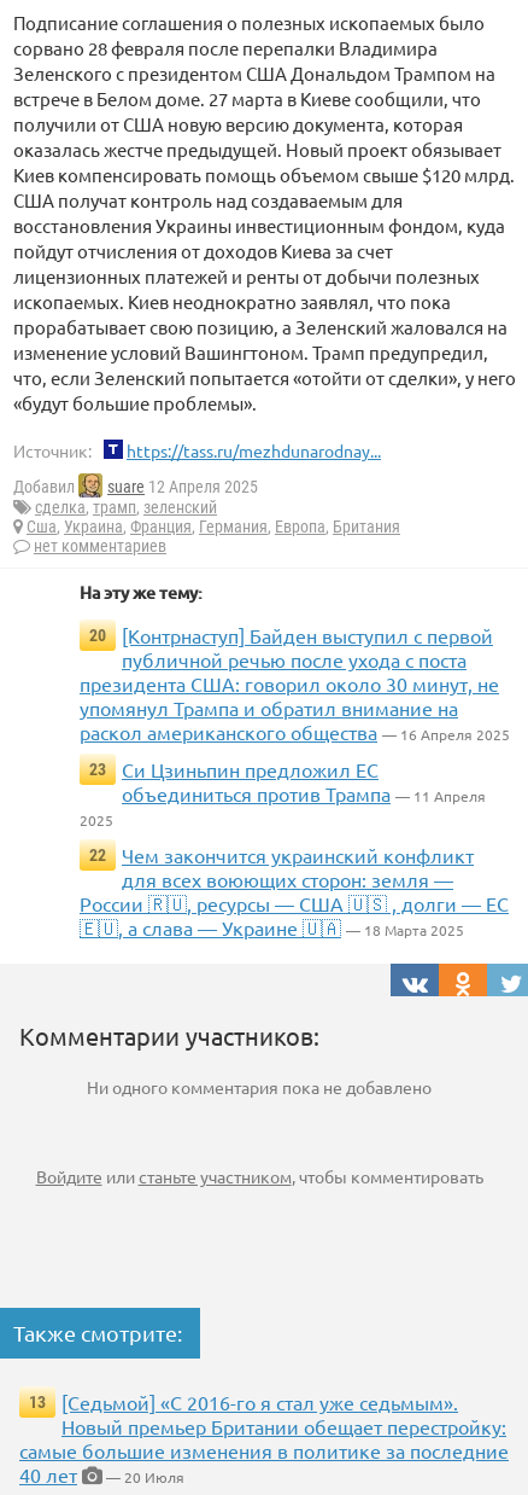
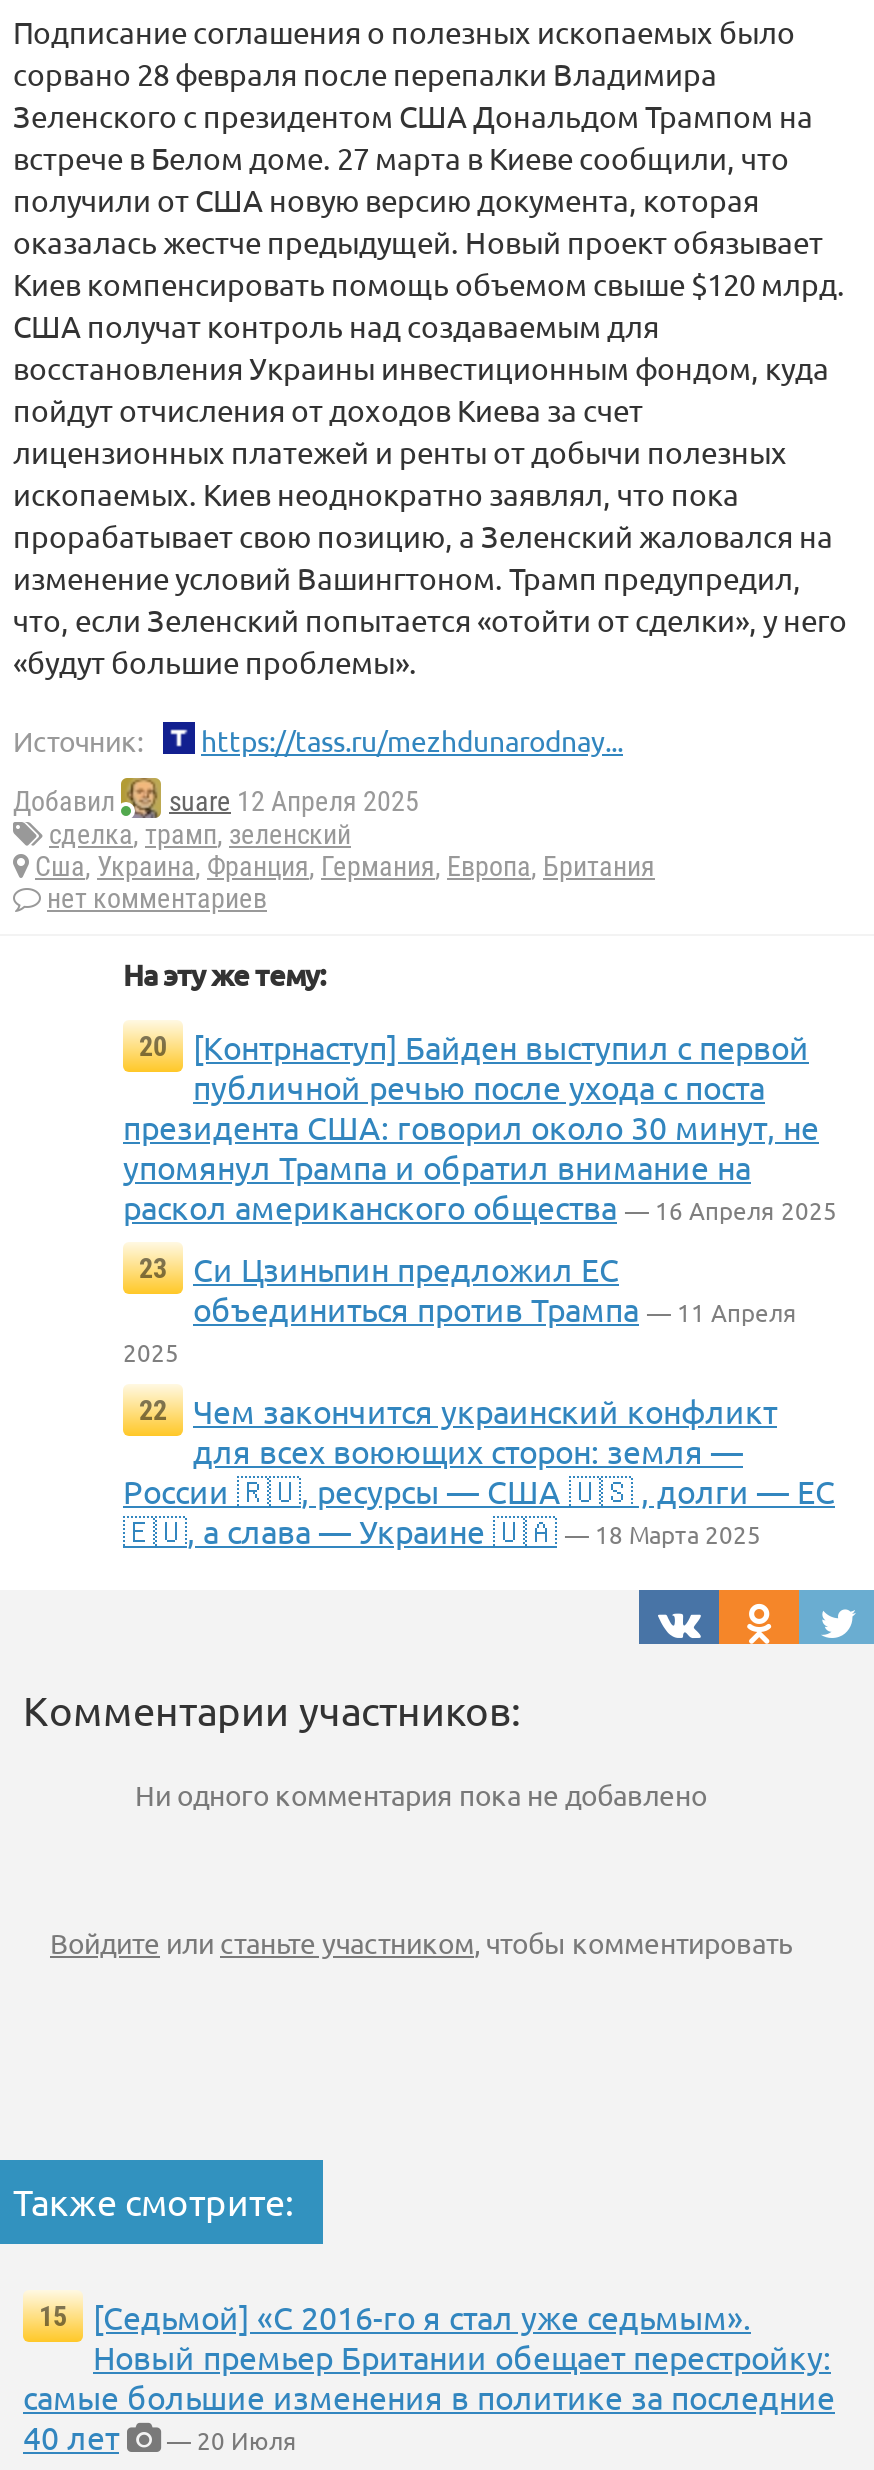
[29,1390,458,1414] 13 [Седьмой] «С 2016-го я стал уже седьмым». -> [39,2297,751,2337] 15 [Седьмой] «С 2016-го я стал уже седьмым».

